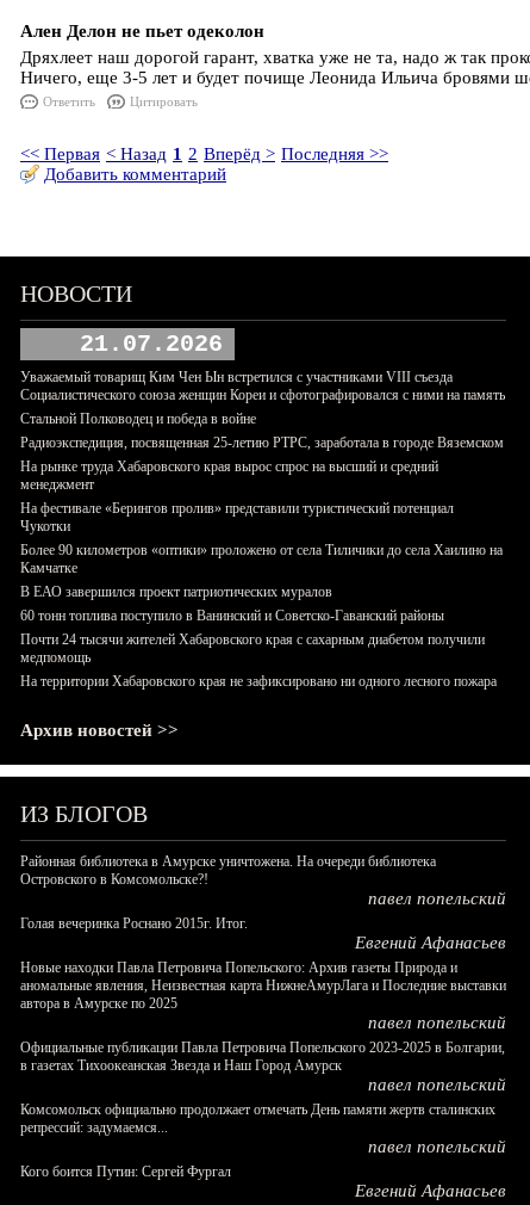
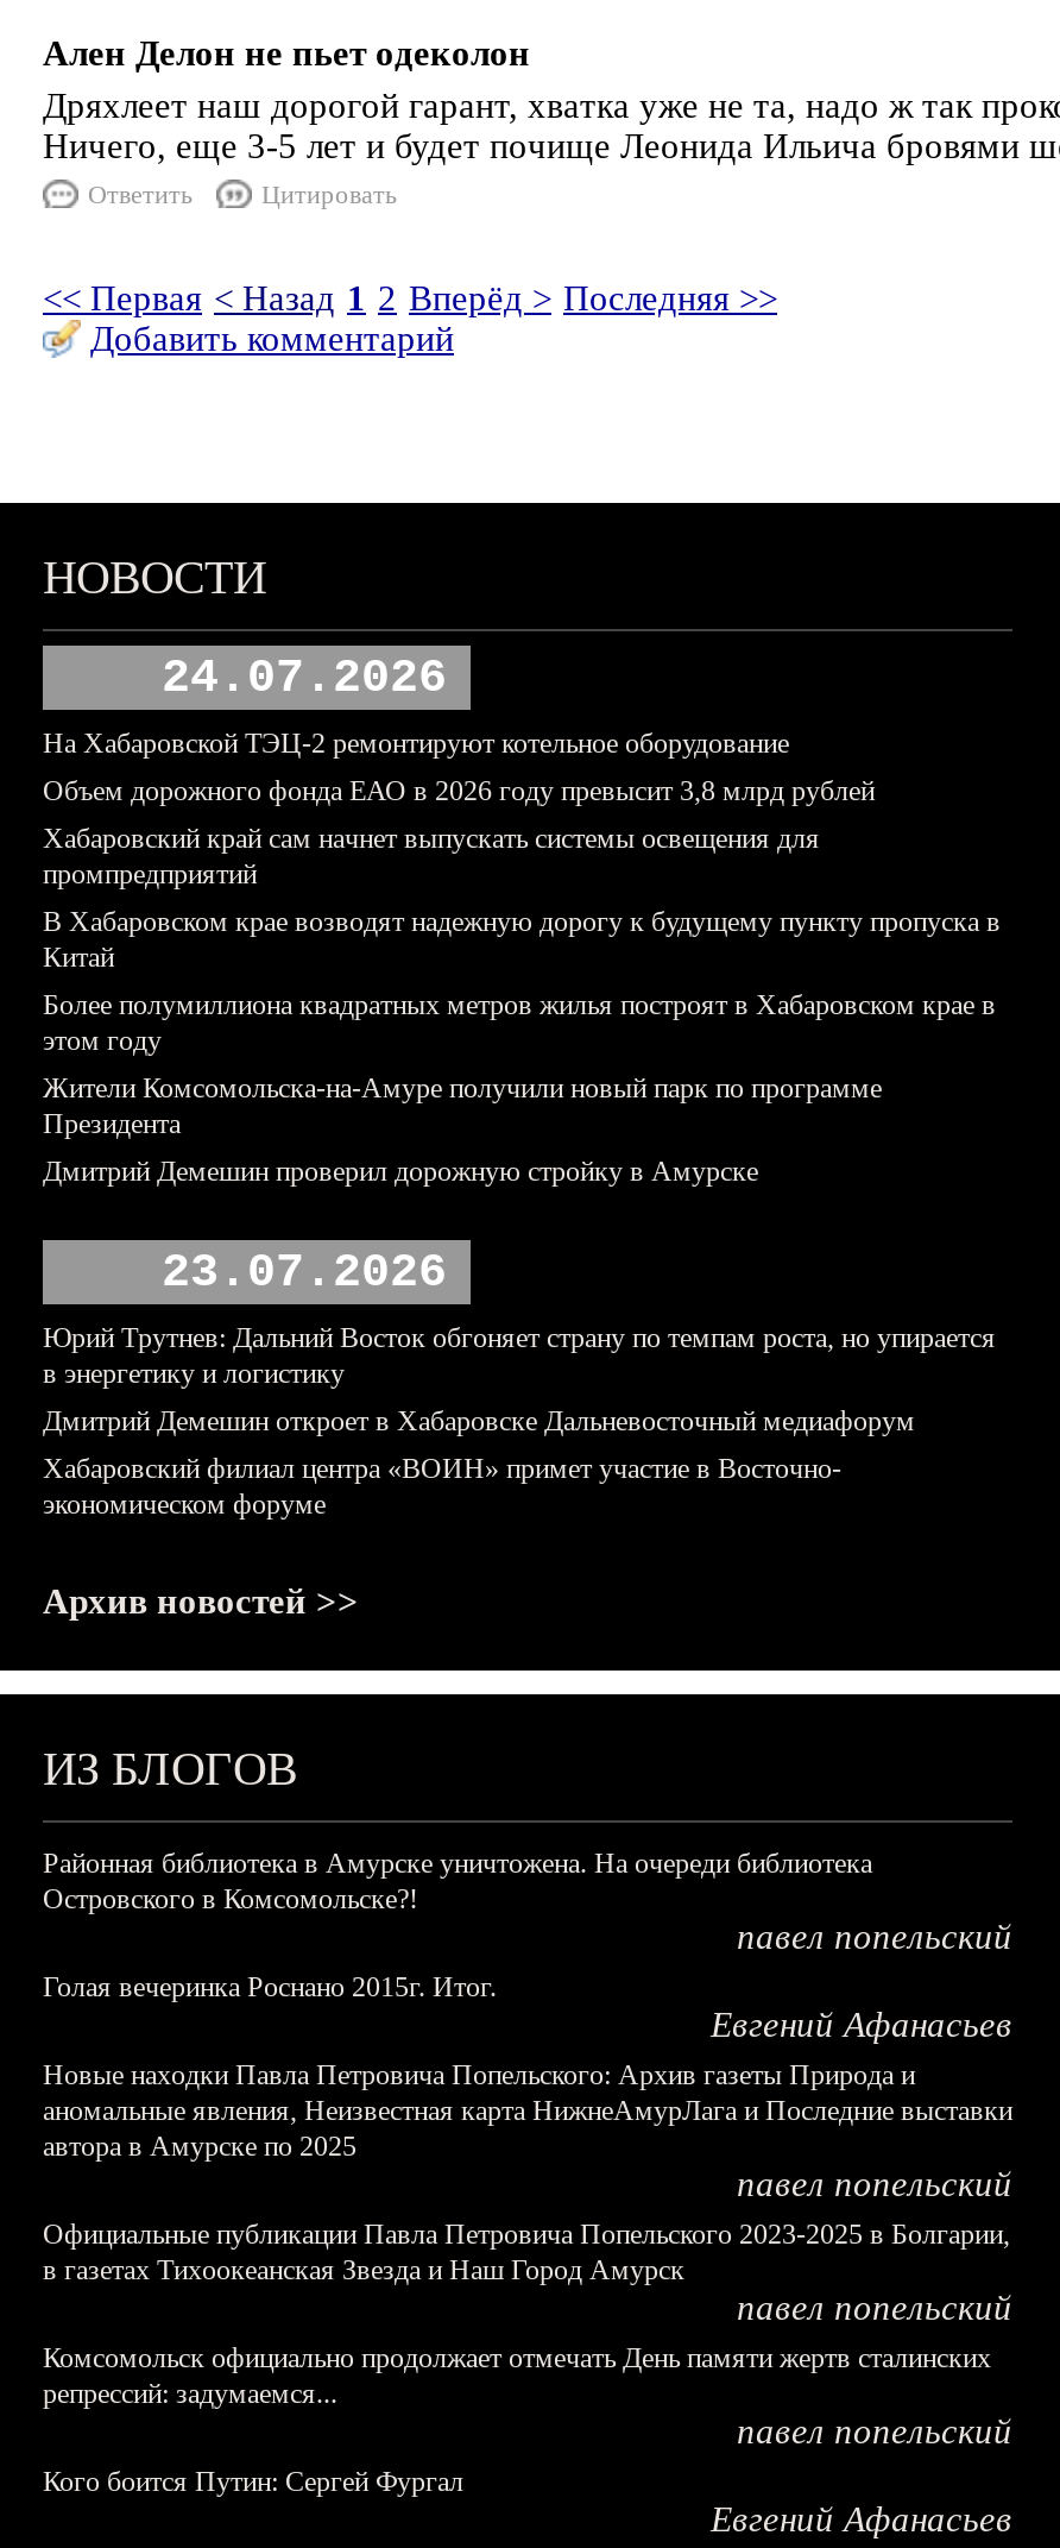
[20,330,505,690] 21.07.2026 | Уважаемый товарищ Ким Чен Ын встретился с участниками VIII съезда | Социалистического союза женщин Кореи и сфотографировался с ними на память | Стальной Полководец и победа в войне | Радиоэкспедиция, посвященная 25-летию РТРС, заработала в городе Вяземском | На рынке труда Хабаровского края вырос спрос на высший и средний | менеджмент | На фестивале «Берингов пролив» представили туристический потенциал | Чукотки | Более 90 километров «оптики» проложено от села Тиличики до села Хаилино на | Камчатке | В ЕАО завершился проект патриотических муралов | 60 тонн топлива поступило в Ванинский и Советско-Гаванский районы | Почти 24 тысячи жителей Хабаровского края с сахарным диабетом получили | медпомощь | На территории Хабаровского края не зафиксировано ни одного лесного пожара -> [43,650,1001,1521] 24.07.2026 | На Хабаровской ТЭЦ-2 ремонтируют котельное оборудование | Объем дорожного фонда ЕАО в 2026 году превысит 3,8 млрд рублей | Хабаровский край сам начнет выпускать системы освещения для | промпредприятий | В Хабаровском крае возводят надежную дорогу к будущему пункту пропуска в | Китай | Более полумиллиона квадратных метров жилья построят в Хабаровском крае в | этом году | Жители Комсомольска-на-Амуре получили новый парк по программе | Президента | Дмитрий Демешин проверил дорожную стройку в Амурске | 23.07.2026 | Юрий Трутнев: Дальний Восток обгоняет страну по темпам роста, но упирается | в энергетику и логистику | Дмитрий Демешин откроет в Хабаровске Дальневосточный медиафорум | Хабаровский филиал центра «ВОИН» примет участие в Восточно- | экономическом форуме

